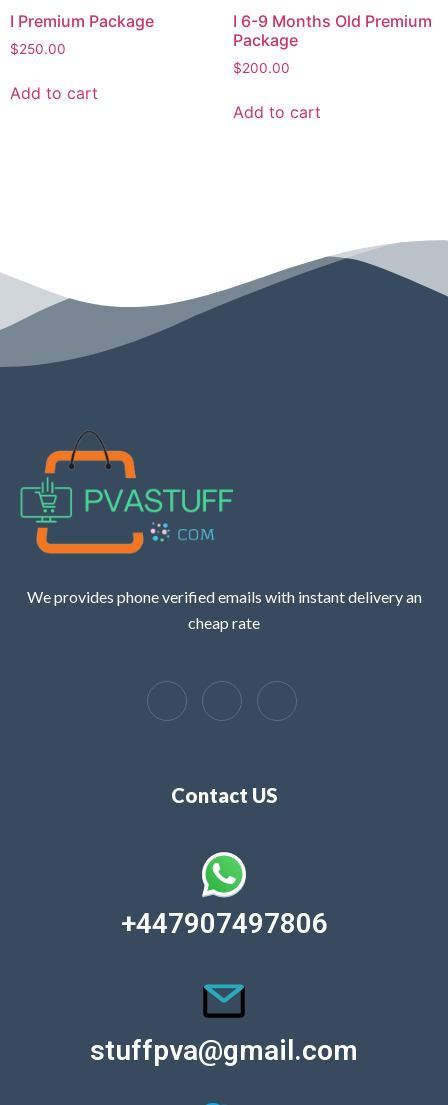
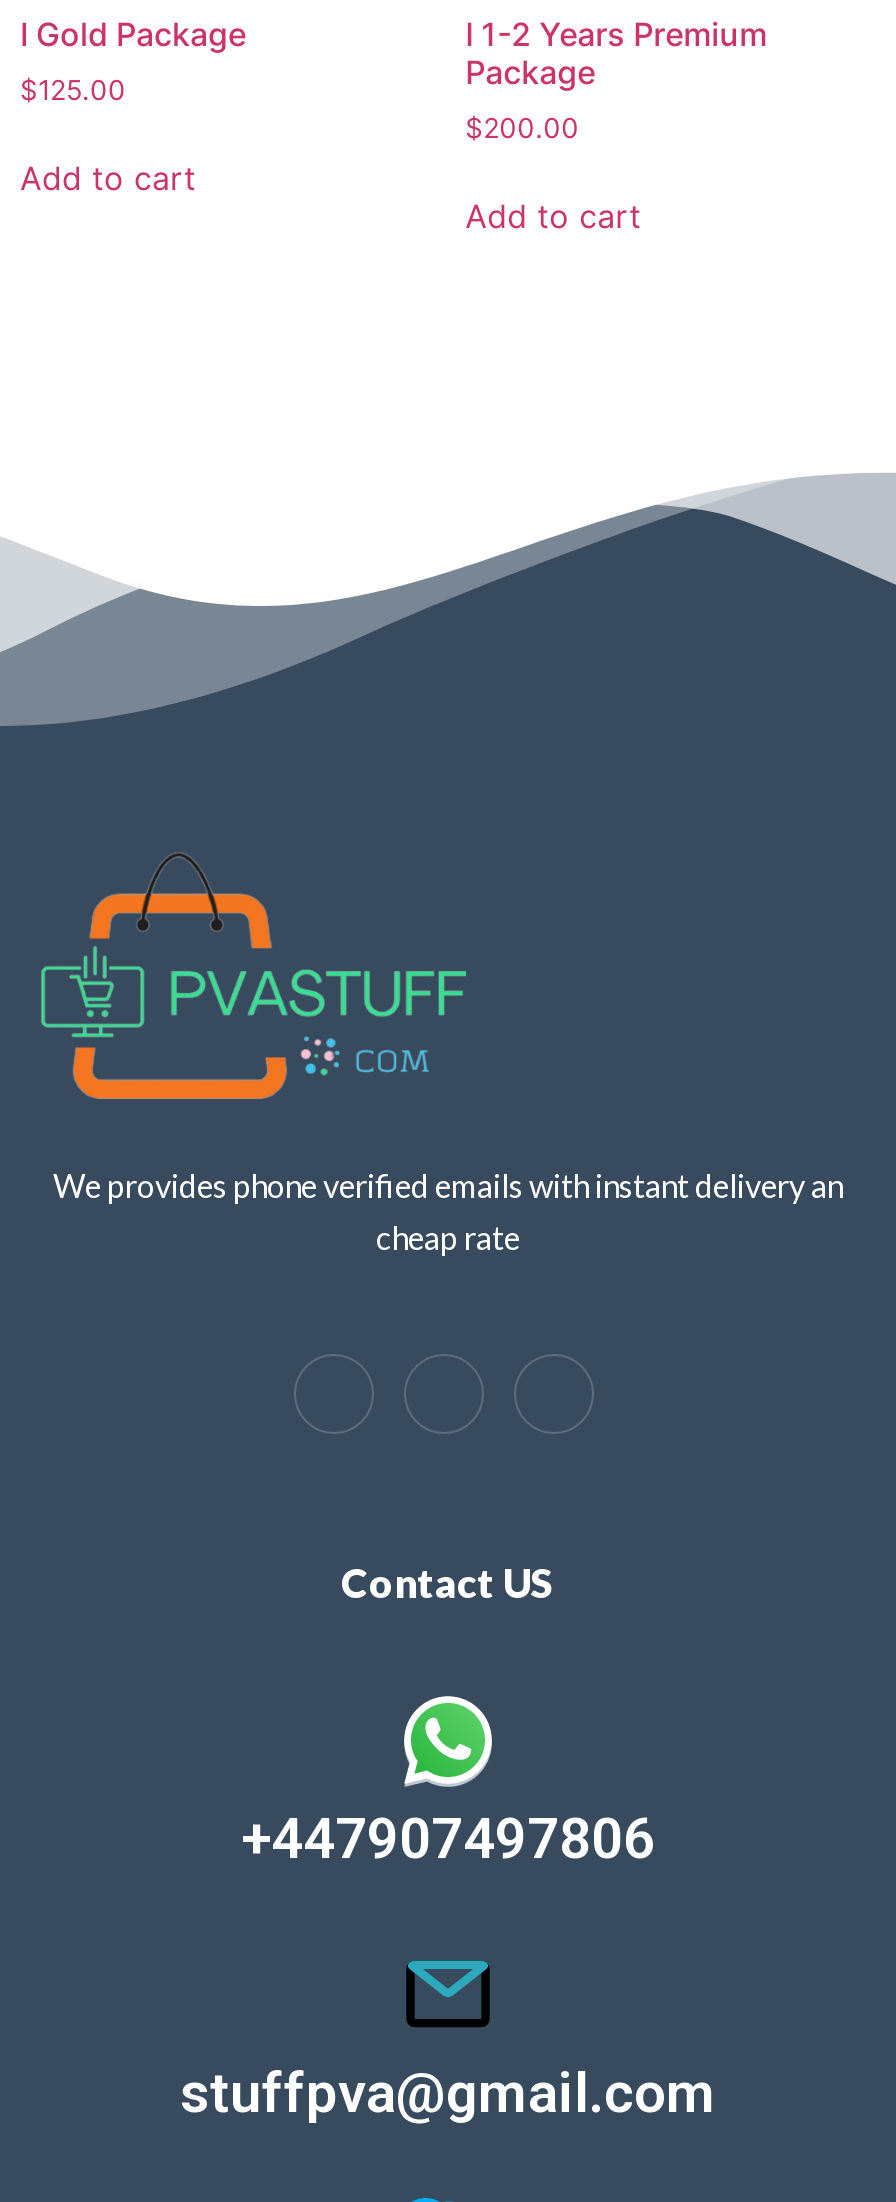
[10,11,154,31] I Premium Package -> [20,13,246,53] I Gold Package
[233,11,432,31] I 6-9 Months Old Premium -> [465,13,767,53] I 1-2 Years Premium
[10,41,66,57] $250.00 -> [20,73,126,105] $125.00

